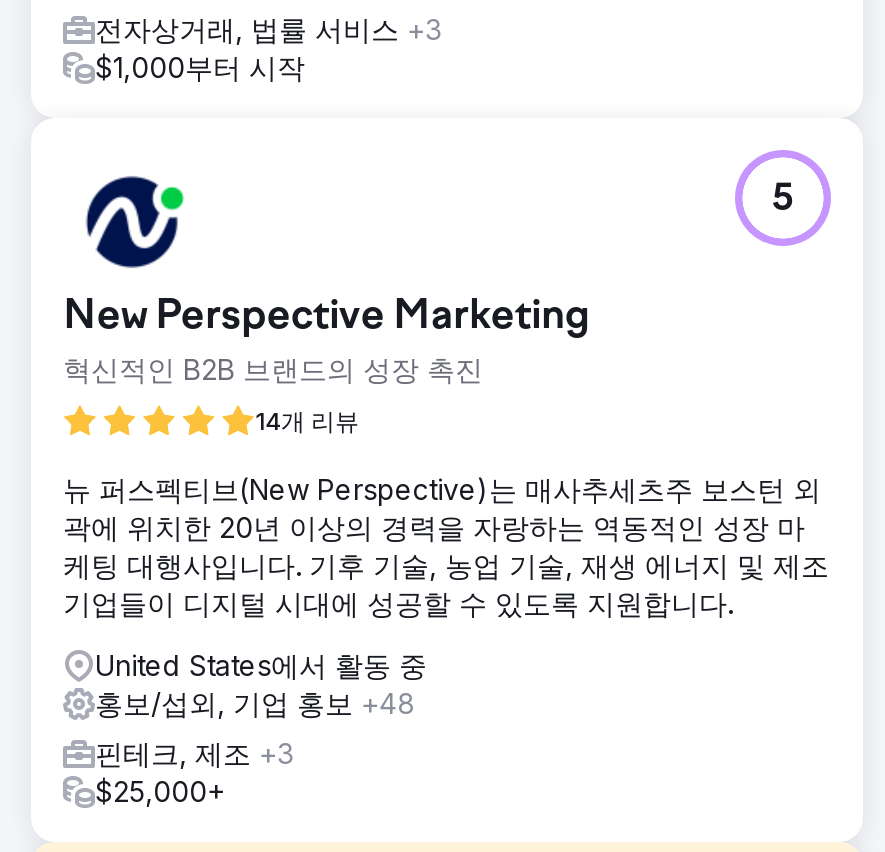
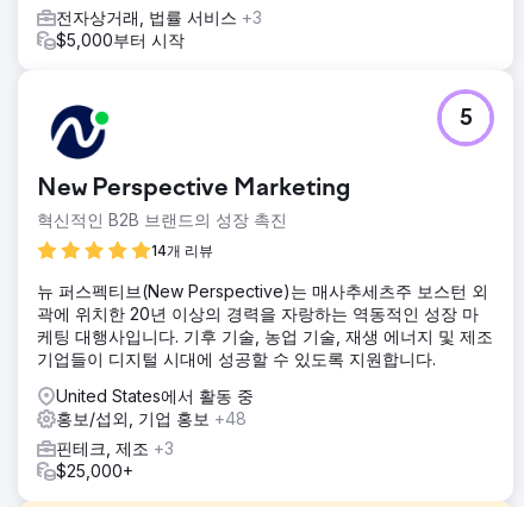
[95,49,305,83] $1,000부터 시작 -> [56,29,185,50] $5,000부터 시작

